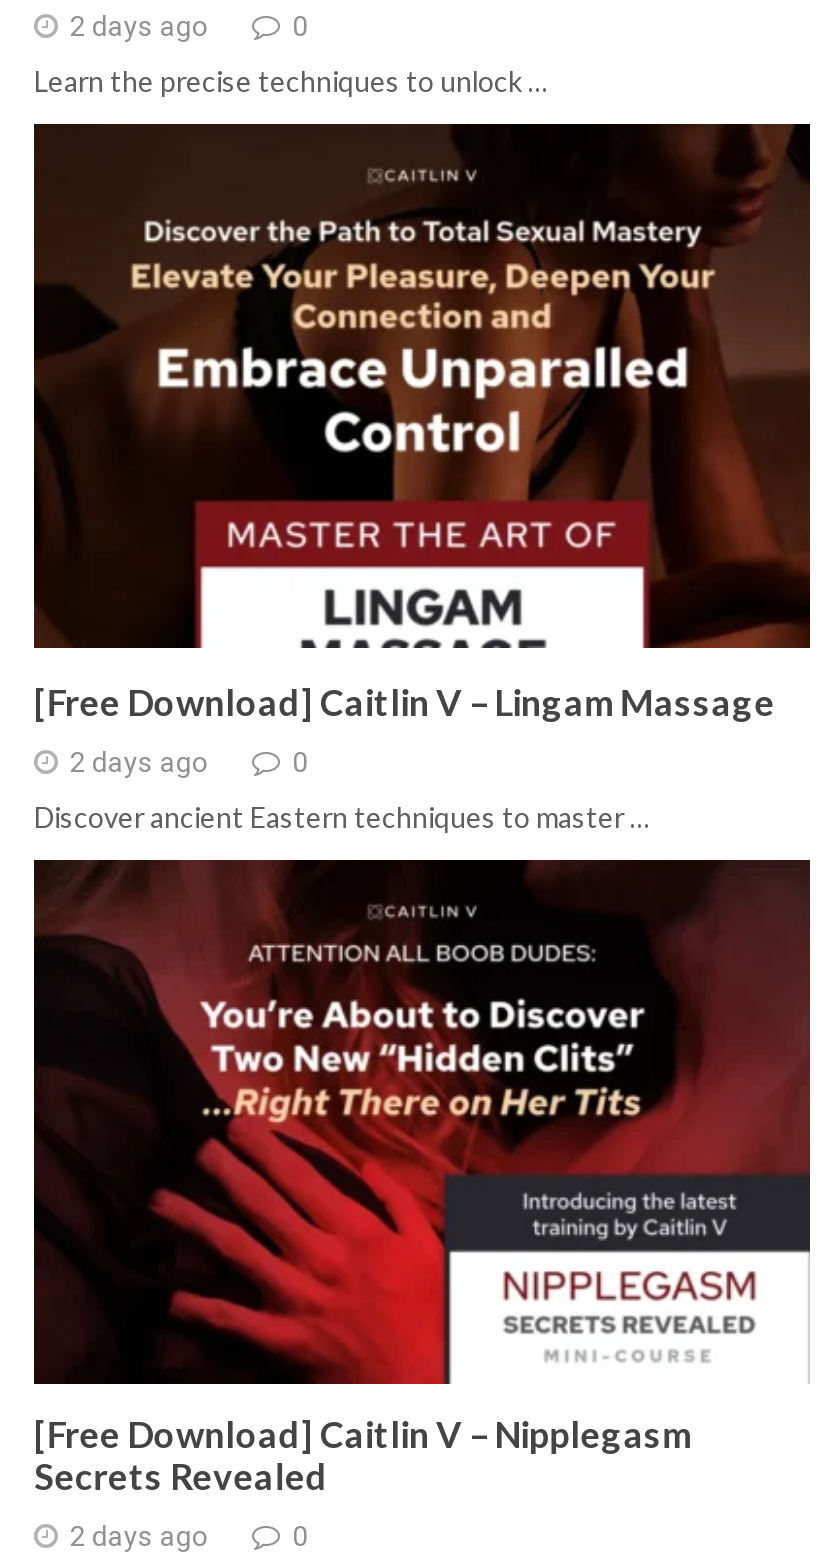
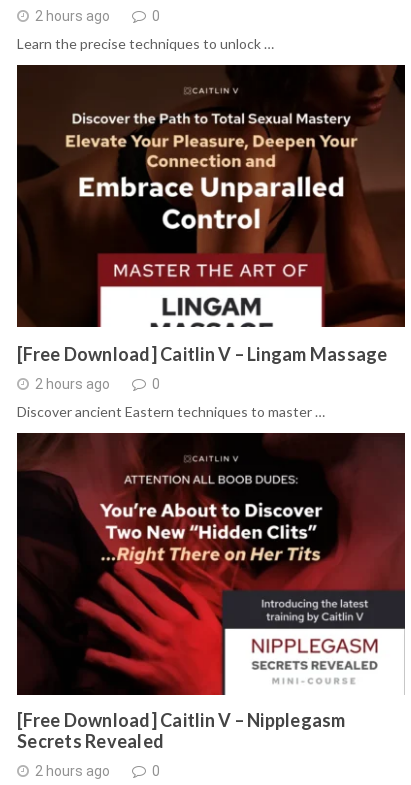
[70,10,208,42] 2 days ago -> [35,8,110,24] 2 hours ago
[70,746,208,778] 2 days ago -> [35,376,110,392] 2 hours ago
[70,1520,208,1552] 2 days ago -> [35,763,110,779] 2 hours ago

